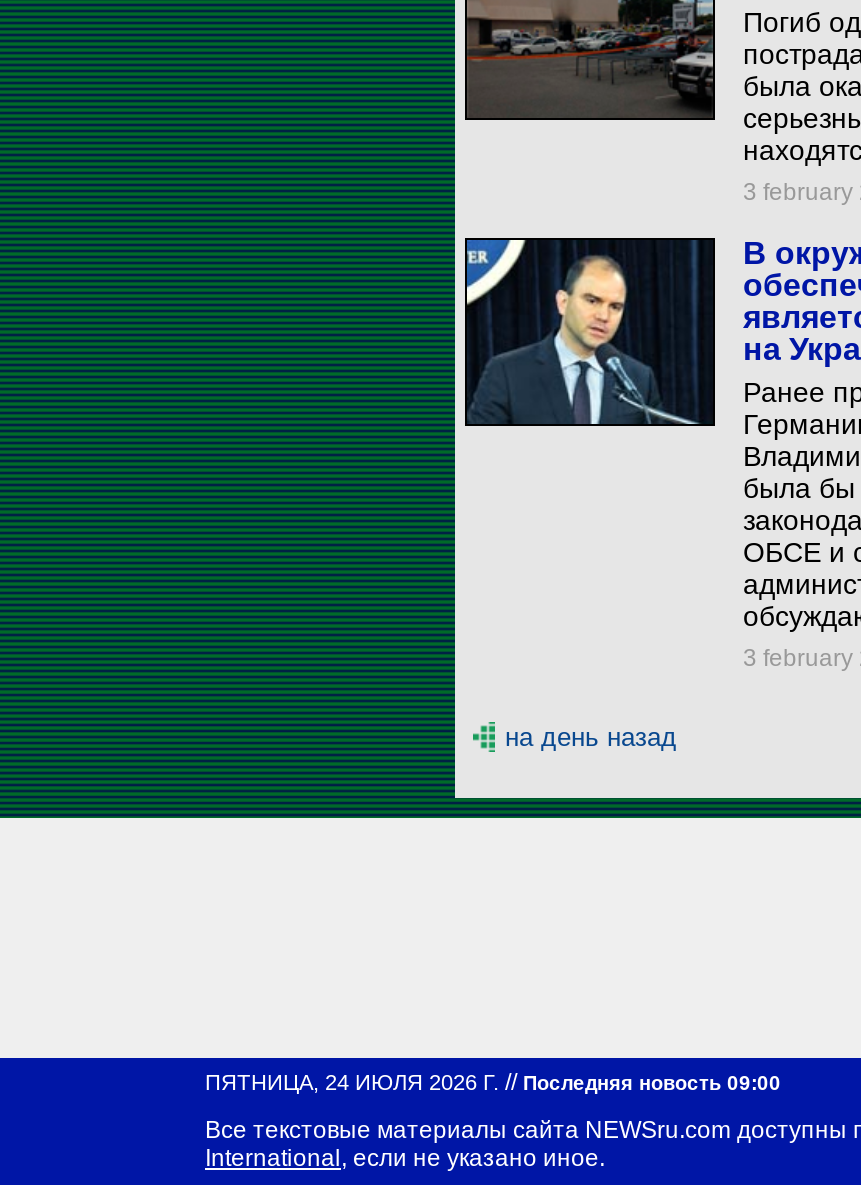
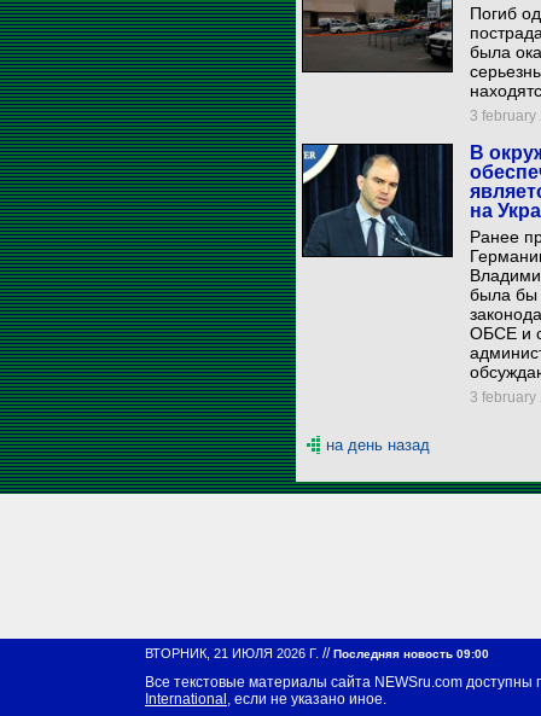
[205,1068,781,1096] ПЯТНИЦА, 24 ИЮЛЯ 2026 Г. // Последняя новость 09:00 -> [145,645,489,662] ВТОРНИК, 21 ИЮЛЯ 2026 Г. // Последняя новость 09:00

